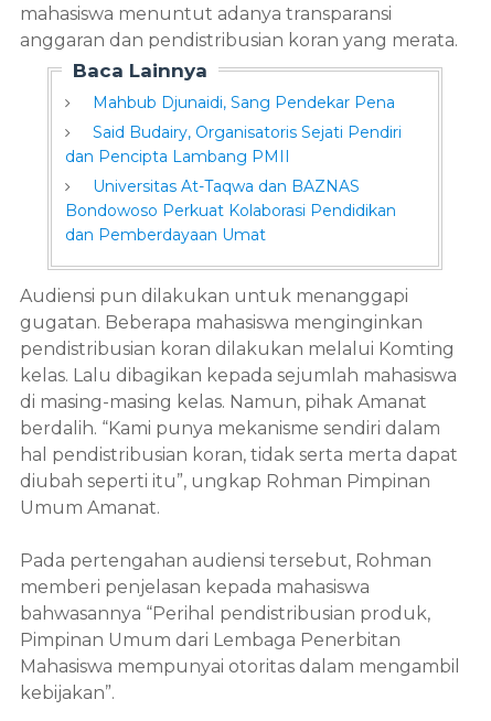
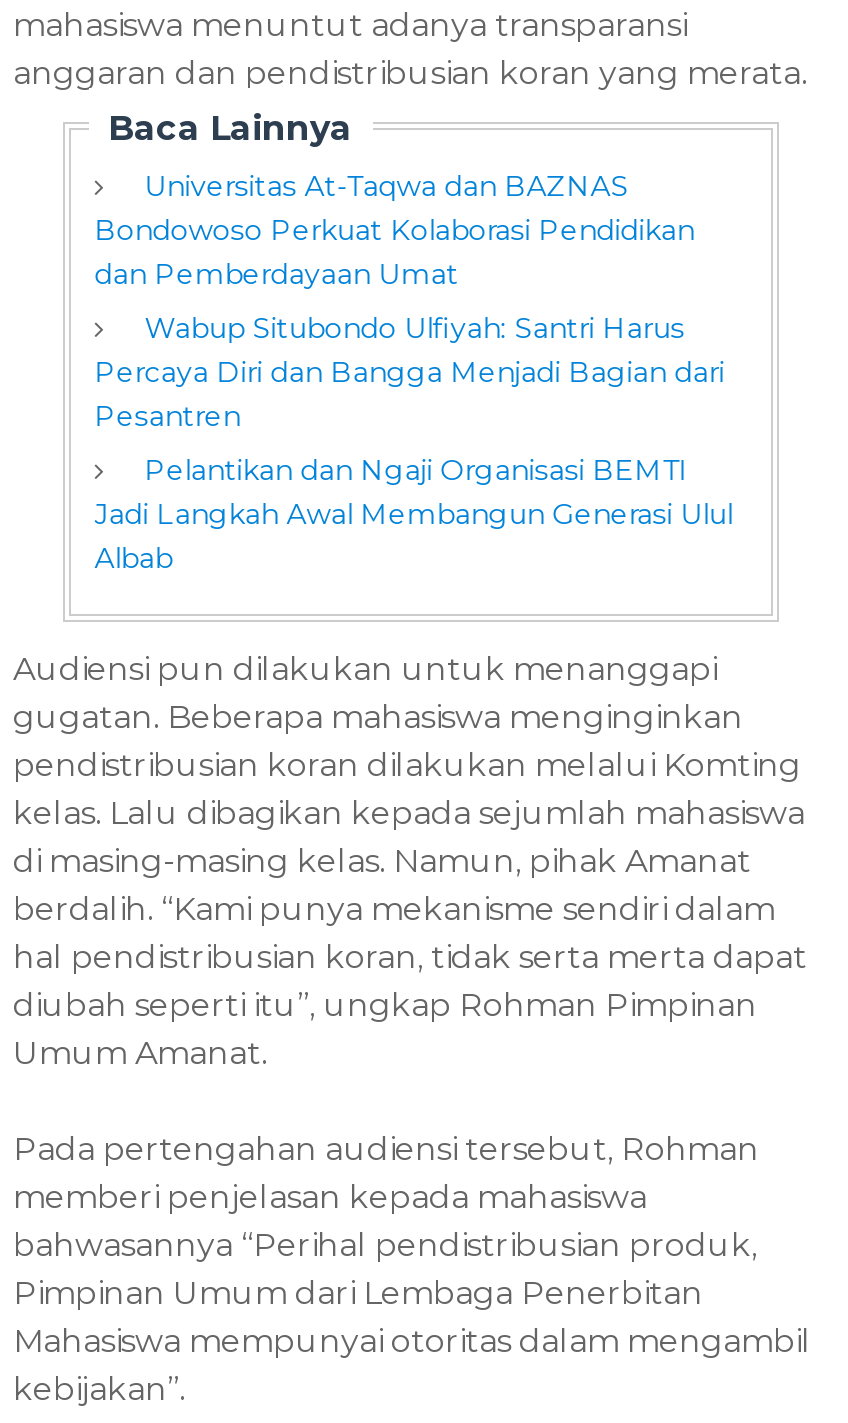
[65,93,401,166] Mahbub Djunaidi, Sang Pendekar Pena | Said Budairy, Organisatoris Sejati Pendiri | dan Pencipta Lambang PMII -> none
moved [65,176,396,245] -> [95,168,695,292]: Universitas At-Taqwa dan BAZNAS | Bondowoso Perkuat Kolaborasi Pendidikan | dan Pemberdayaan Umat
none -> [95,310,733,576] Wabup Situbondo Ulfiyah: Santri Harus | Percaya Diri dan Bangga Menjadi Bagian dari | Pesantren | Pelantikan dan Ngaji Organisasi BEMTI | Jadi Langkah Awal Membangun Generasi Ulul | Albab

